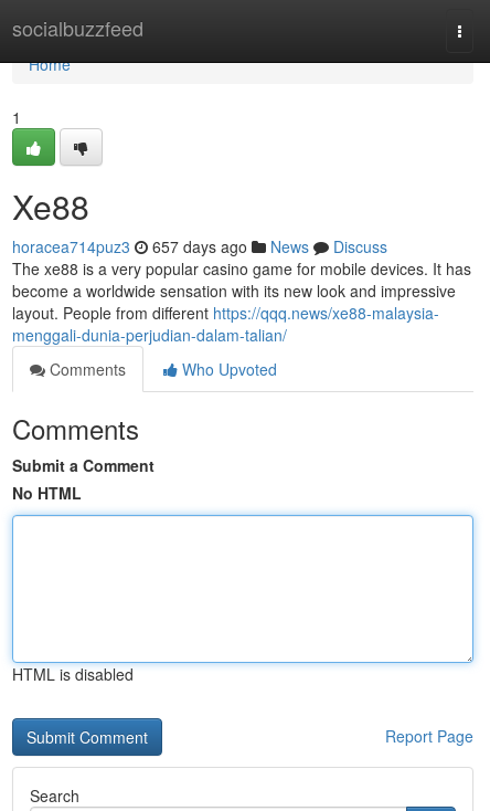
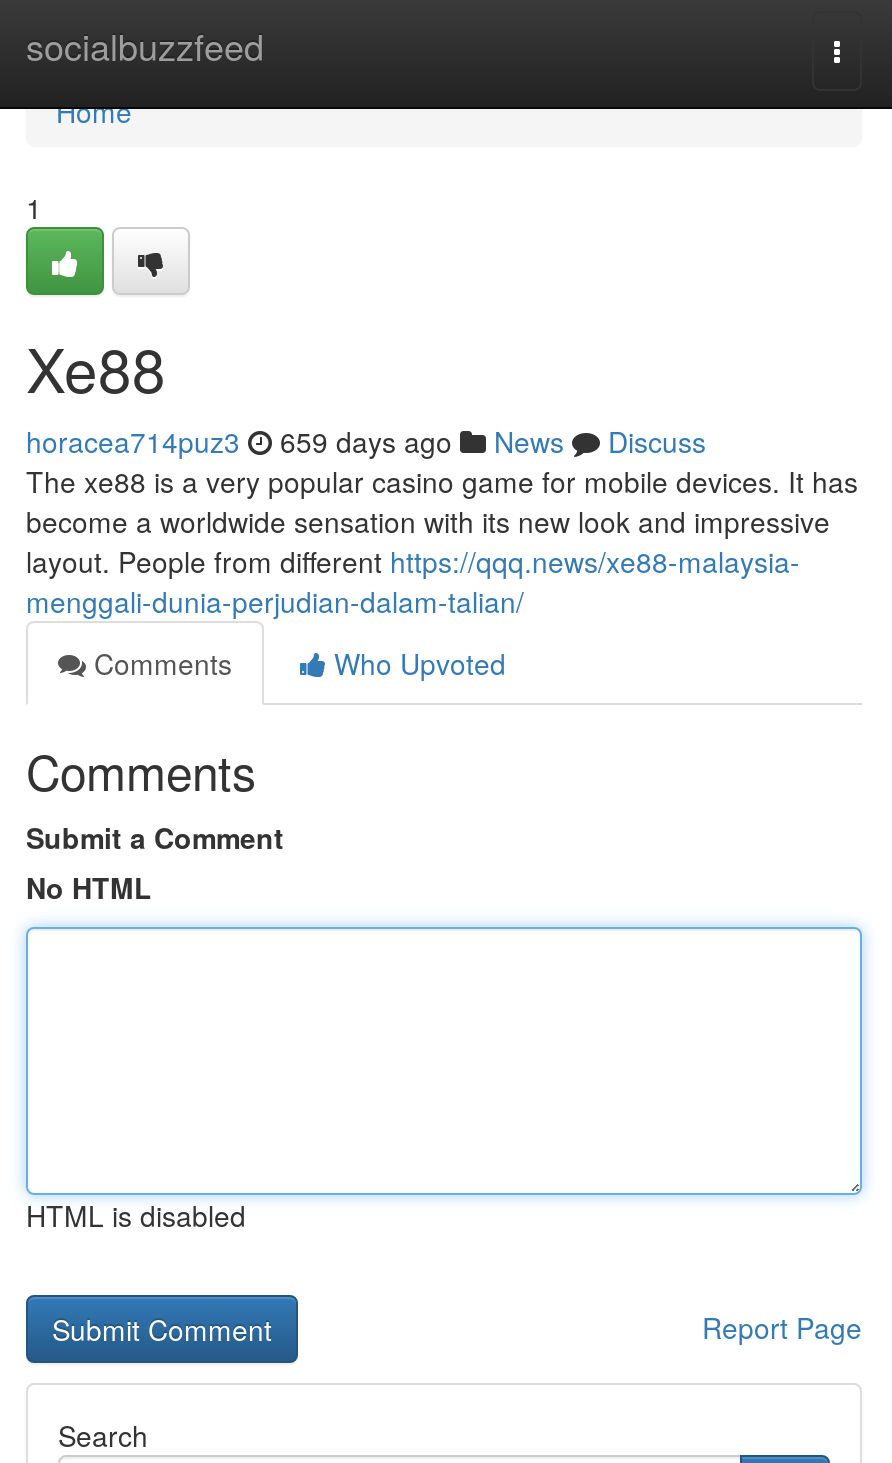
[12,235,387,257] horacea714puz3 657 days ago News Discuss -> [26,421,706,461] horacea714puz3 659 days ago News Discuss

